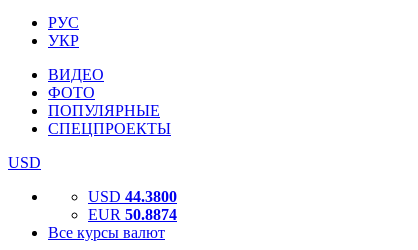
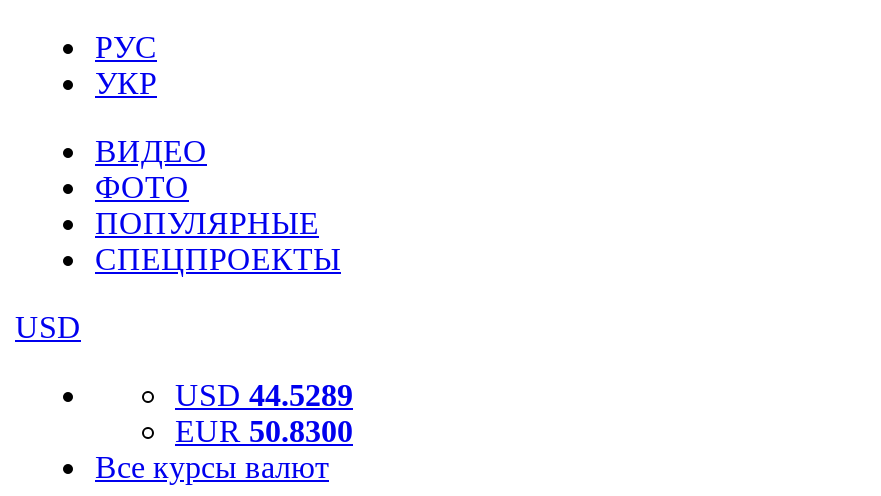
[88,188,177,205] USD 44.3800 -> [175,378,353,412] USD 44.5289
[88,206,177,223] EUR 50.8874 -> [175,414,353,448] EUR 50.8300

